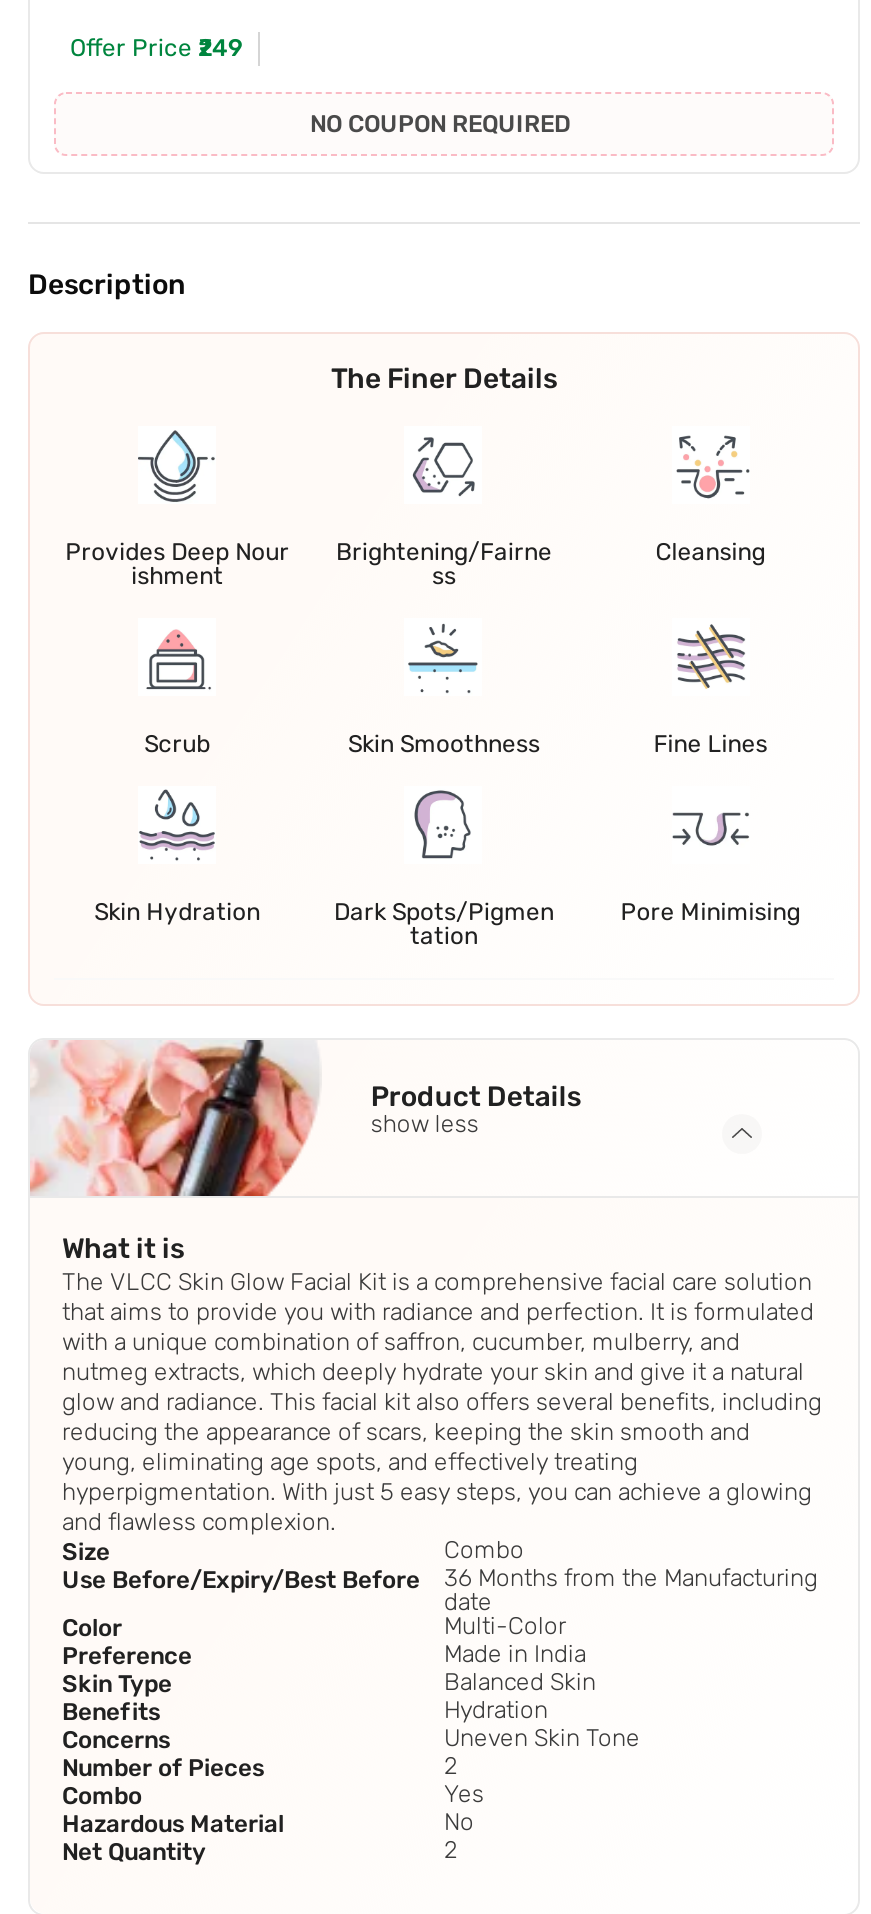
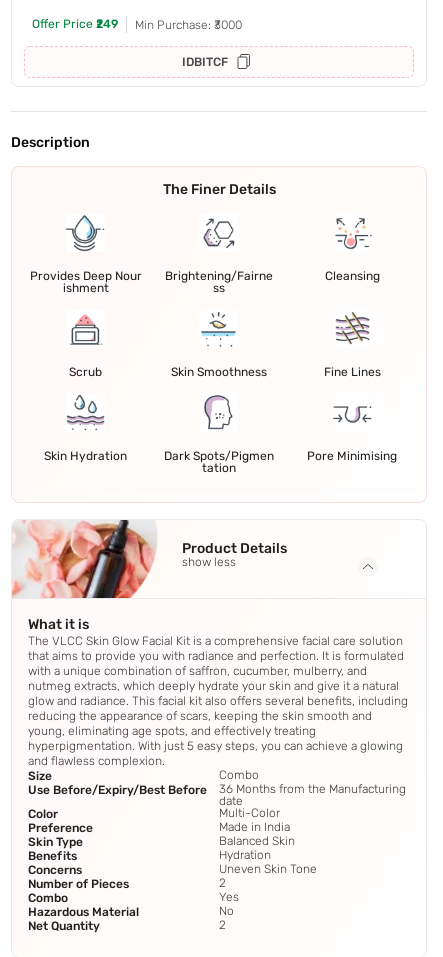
[310,111,570,139] NO COUPON REQUIRED -> [135,18,242,69] Min Purchase: ₹3000 | IDBITCF

